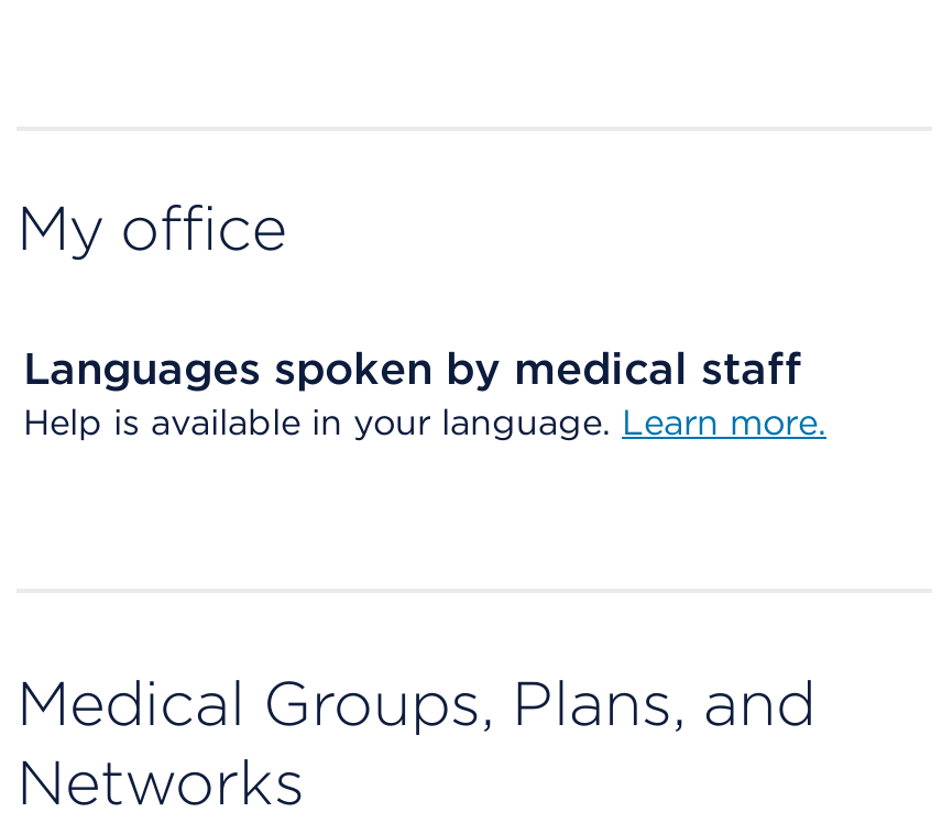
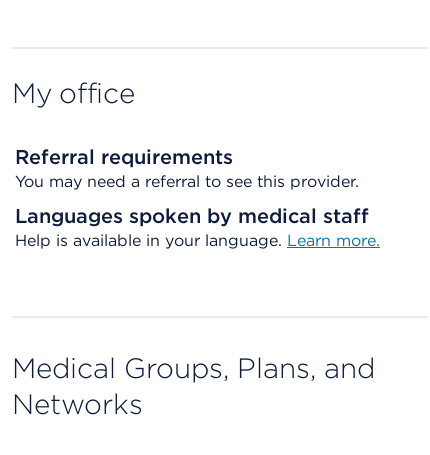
none -> [15,145,359,191] Referral requirements | You may need a referral to see this provider.

